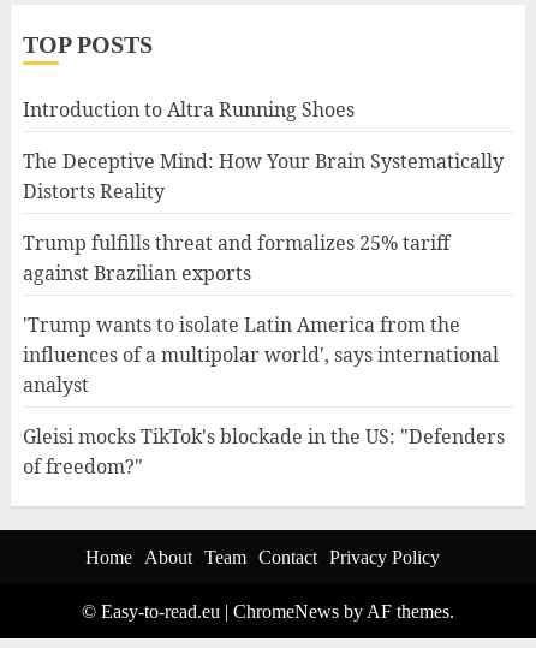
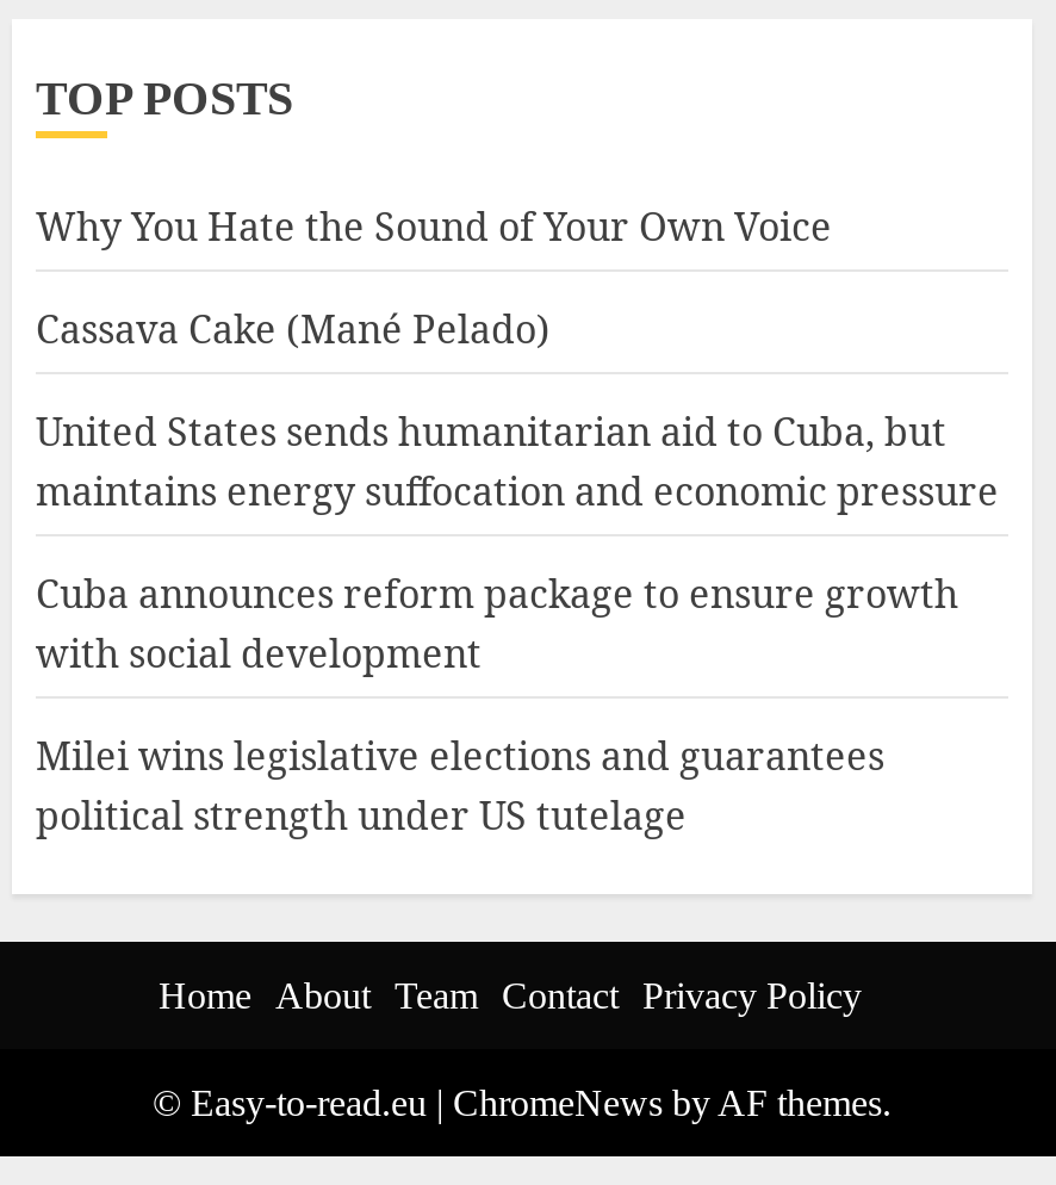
[23,96,355,122] Introduction to Altra Running Shoes -> [36,200,832,252] Why You Hate the Sound of Your Own Voice
[23,148,504,204] The Deceptive Mind: How Your Brain Systematically | Distorts Reality -> [36,302,551,355] Cassava Cake (Mané Pelado)
[23,229,449,286] Trump fulfills threat and formalizes 25% tariff | against Brazilian exports -> [36,405,999,517] United States sends humanitarian aid to Cuba, but | maintains energy suffocation and economic pressure
[23,311,499,398] 'Trump wants to isolate Latin America from the | influences of a multipolar world', says international | analyst -> [36,567,958,679] Cuba announces reform package to ensure growth | with social development
[23,423,505,479] Gleisi mocks TikTok's blockade in the US: "Defenders | of freedom?" -> [36,729,884,841] Milei wins legislative elections and guarantees | political strength under US tutelage

